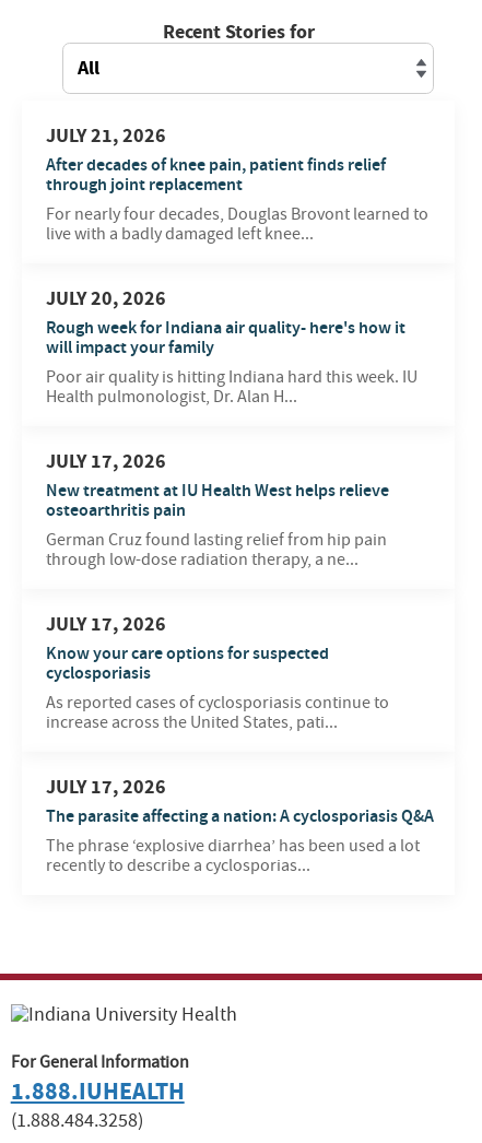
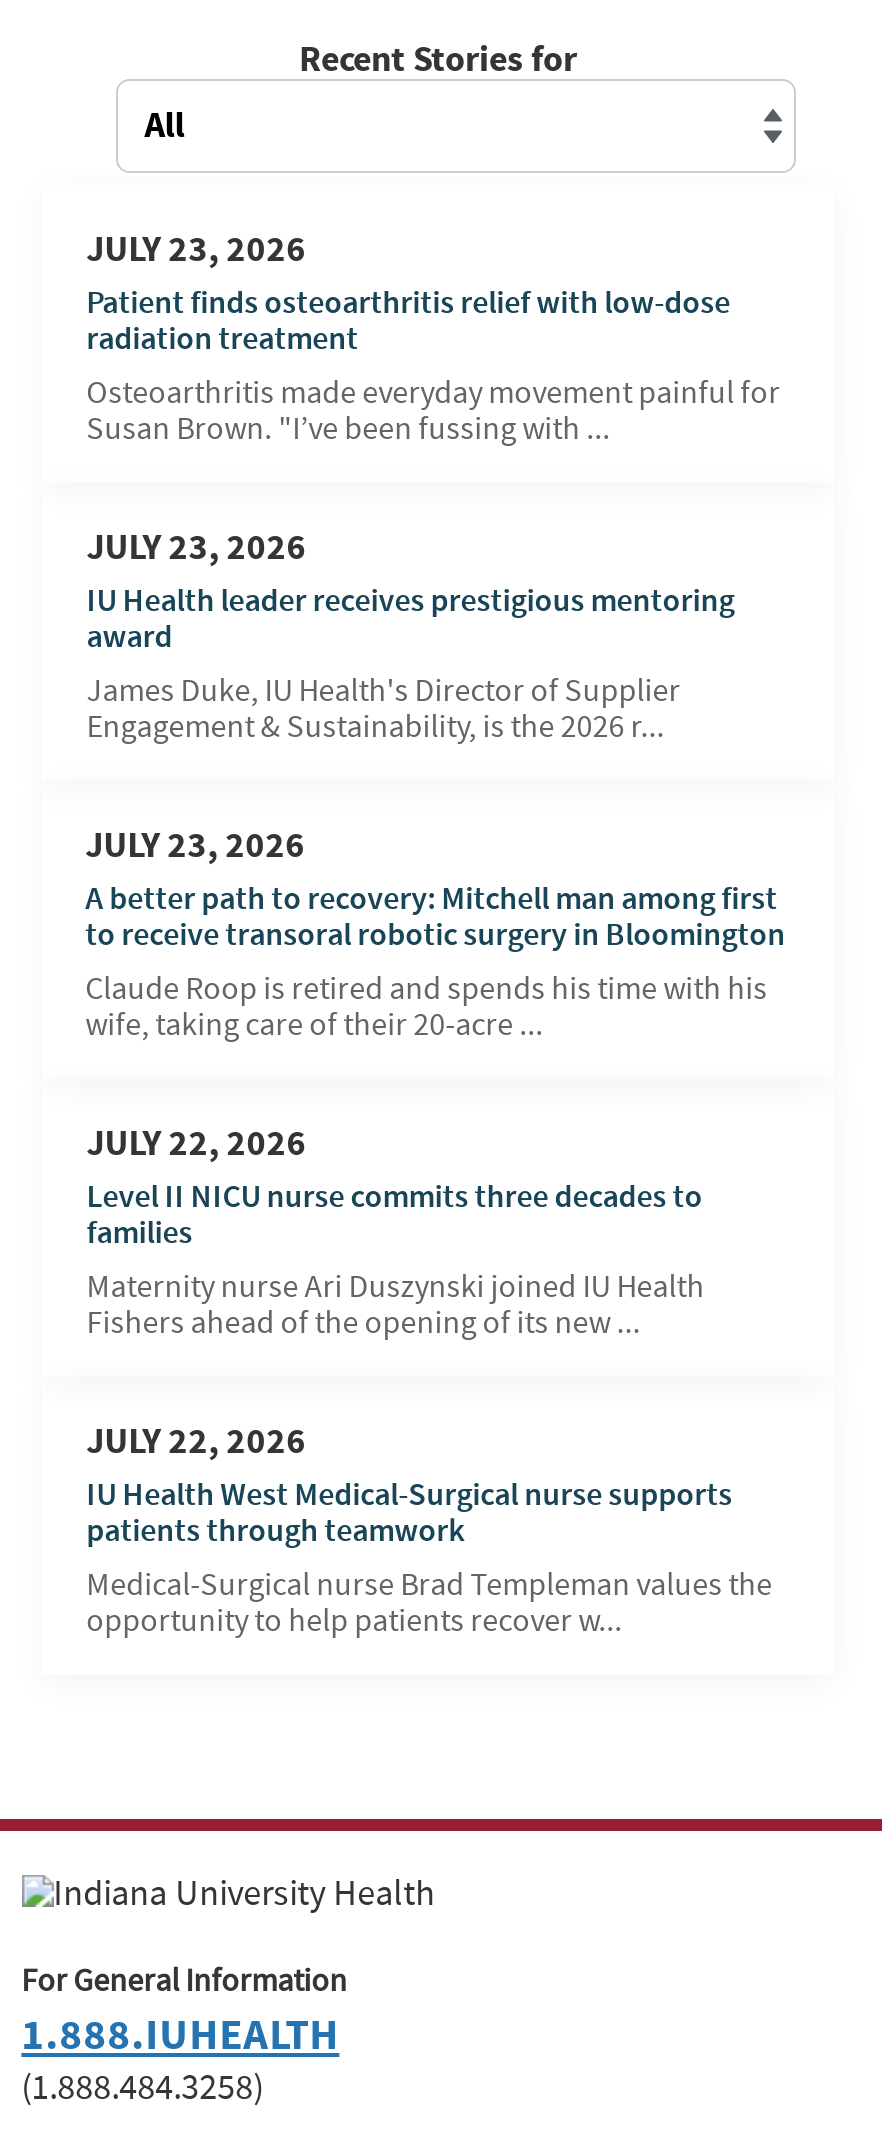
[46,122,429,245] JULY 21, 2026 | After decades of knee pain, patient finds relief | through joint replacement | For nearly four decades, Douglas Brovont learned to | live with a badly damaged left knee... -> [86,225,780,449] JULY 23, 2026 | Patient finds osteoarthritis relief with low-dose | radiation treatment | Osteoarthritis made everyday movement painful for | Susan Brown. "I’ve been fussing with ...
[46,285,418,408] JULY 20, 2026 | Rough week for Indiana air quality- here's how it | will impact your family | Poor air quality is hitting Indiana hard this week. IU | Health pulmonologist, Dr. Alan H... -> [86,523,734,747] JULY 23, 2026 | IU Health leader receives prestigious mentoring | award | James Duke, IU Health's Director of Supplier | Engagement & Sustainability, is the 2026 r...
[46,448,389,571] JULY 17, 2026 | New treatment at IU Health West helps relieve | osteoarthritis pain | German Cruz found lasting relief from hip pain | through low-dose radiation therapy, a ne... -> [85,821,785,1045] JULY 23, 2026 | A better path to recovery: Mitchell man among first | to receive transoral robotic surgery in Bloomington | Claude Roop is retired and spends his time with his | wife, taking care of their 20-acre ...
[46,611,389,733] JULY 17, 2026 | Know your care options for suspected | cyclosporiasis | As reported cases of cyclosporiasis continue to | increase across the United States, pati... -> [86,1119,704,1343] JULY 22, 2026 | Level II NICU nurse commits three decades to | families | Maternity nurse Ari Duszynski joined IU Health | Fishers ahead of the opening of its new ...
[46,774,434,876] JULY 17, 2026 | The parasite affecting a nation: A cyclosporiasis Q&A | The phrase ‘explosive diarrhea’ has been used a lot | recently to describe a cyclosporias... -> [86,1417,772,1641] JULY 22, 2026 | IU Health West Medical-Surgical nurse supports | patients through teamwork | Medical-Surgical nurse Brad Templeman values the | opportunity to help patients recover w...

